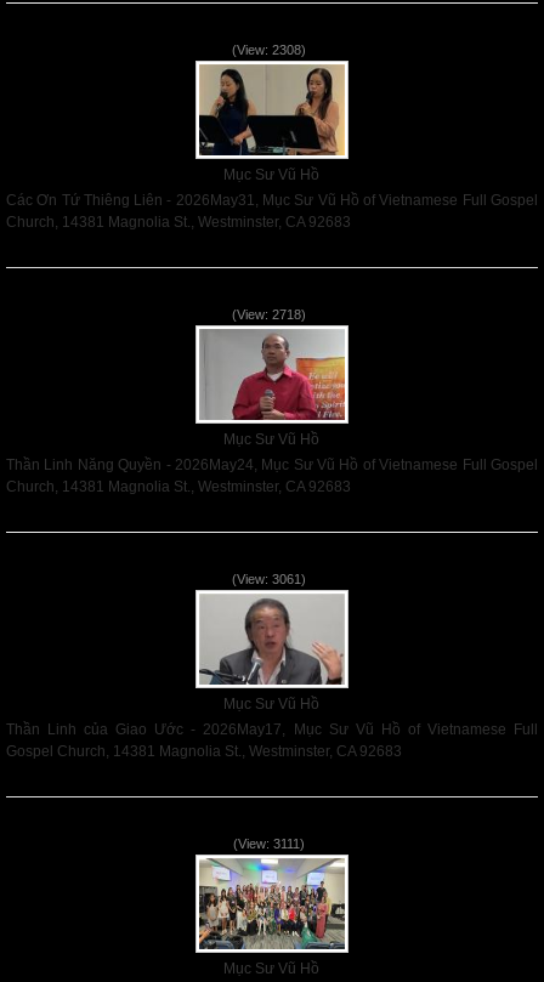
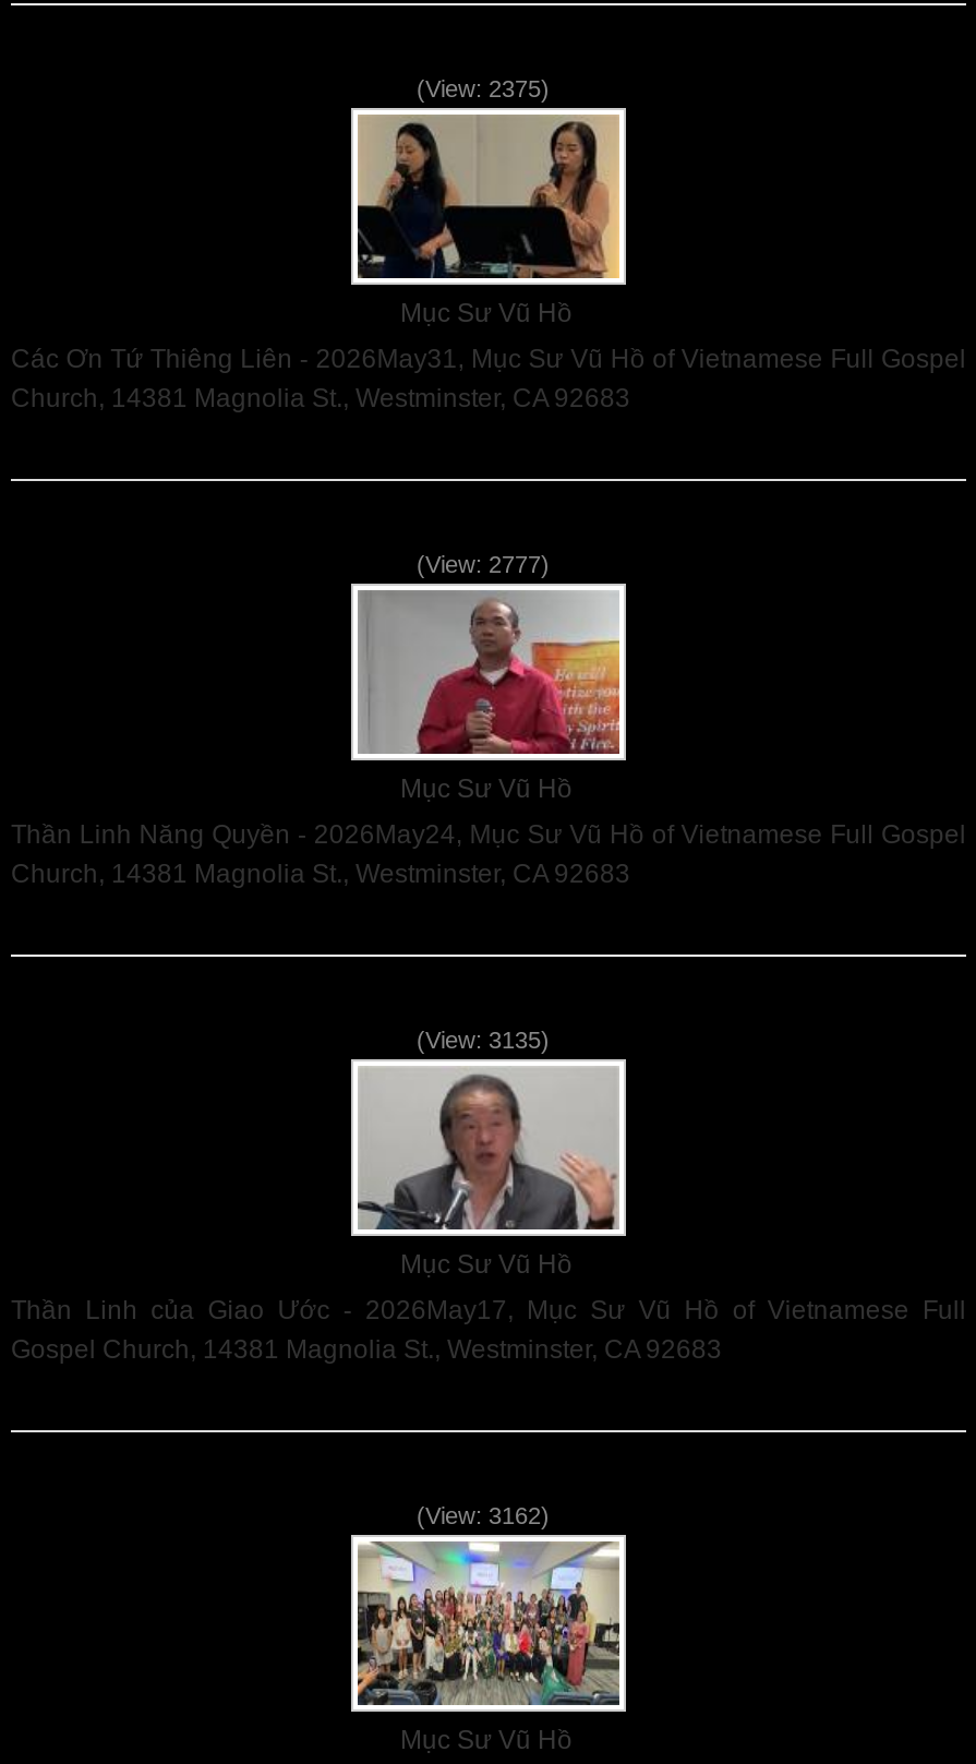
[232,42,306,57] (View: 2308) -> [417,75,550,101] (View: 2375)
[232,307,306,322] (View: 2718) -> [417,551,550,577] (View: 2777)
[232,572,306,586] (View: 3061) -> [417,1027,550,1053] (View: 3135)
[233,836,305,851] (View: 3111) -> [417,1502,550,1528] (View: 3162)

